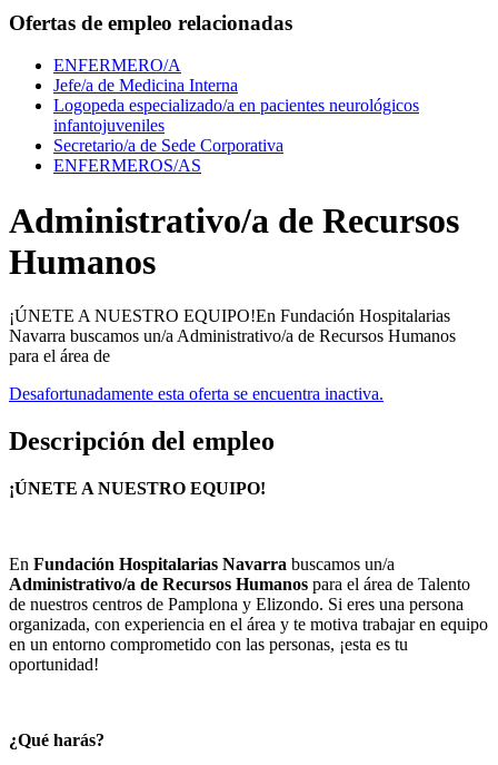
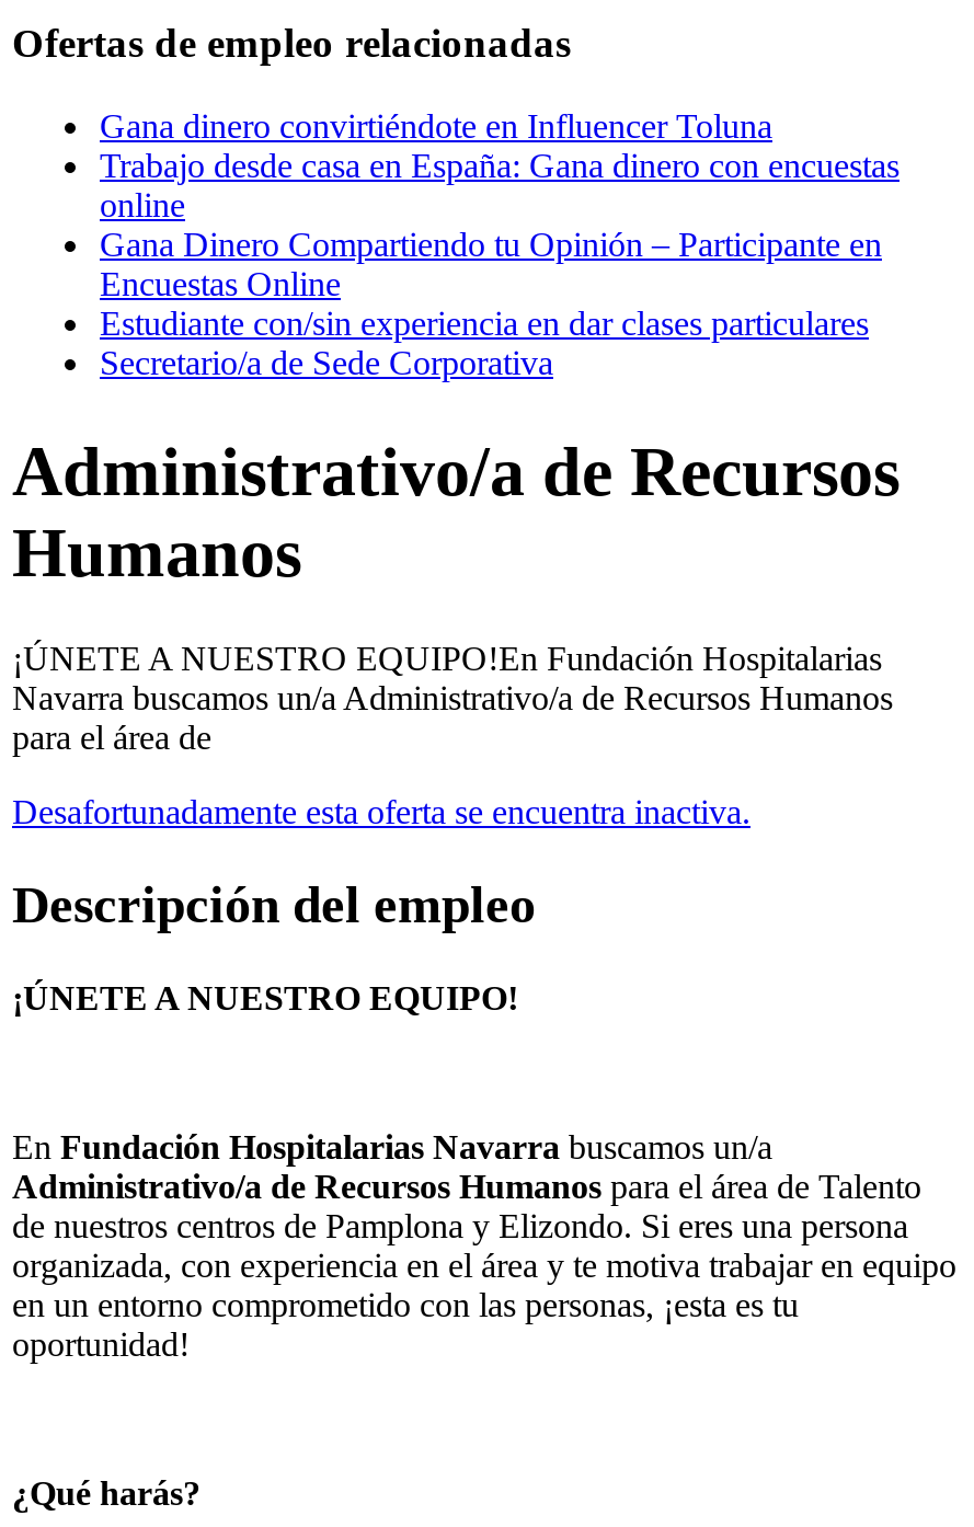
[53,56,419,135] ENFERMERO/A | Jefe/a de Medicina Interna | Logopeda especializado/a en pacientes neurológicos | infantojuveniles -> [100,108,899,343] Gana dinero convirtiéndote en Influencer Toluna | Trabajo desde casa en España: Gana dinero con encuestas | online | Gana Dinero Compartiendo tu Opinión – Participante en | Encuestas Online | Estudiante con/sin experiencia en dar clases particulares
moved [53,136,283,155] -> [100,345,553,382]: Secretario/a de Sede Corporativa
[53,156,201,175] ENFERMEROS/AS -> none

